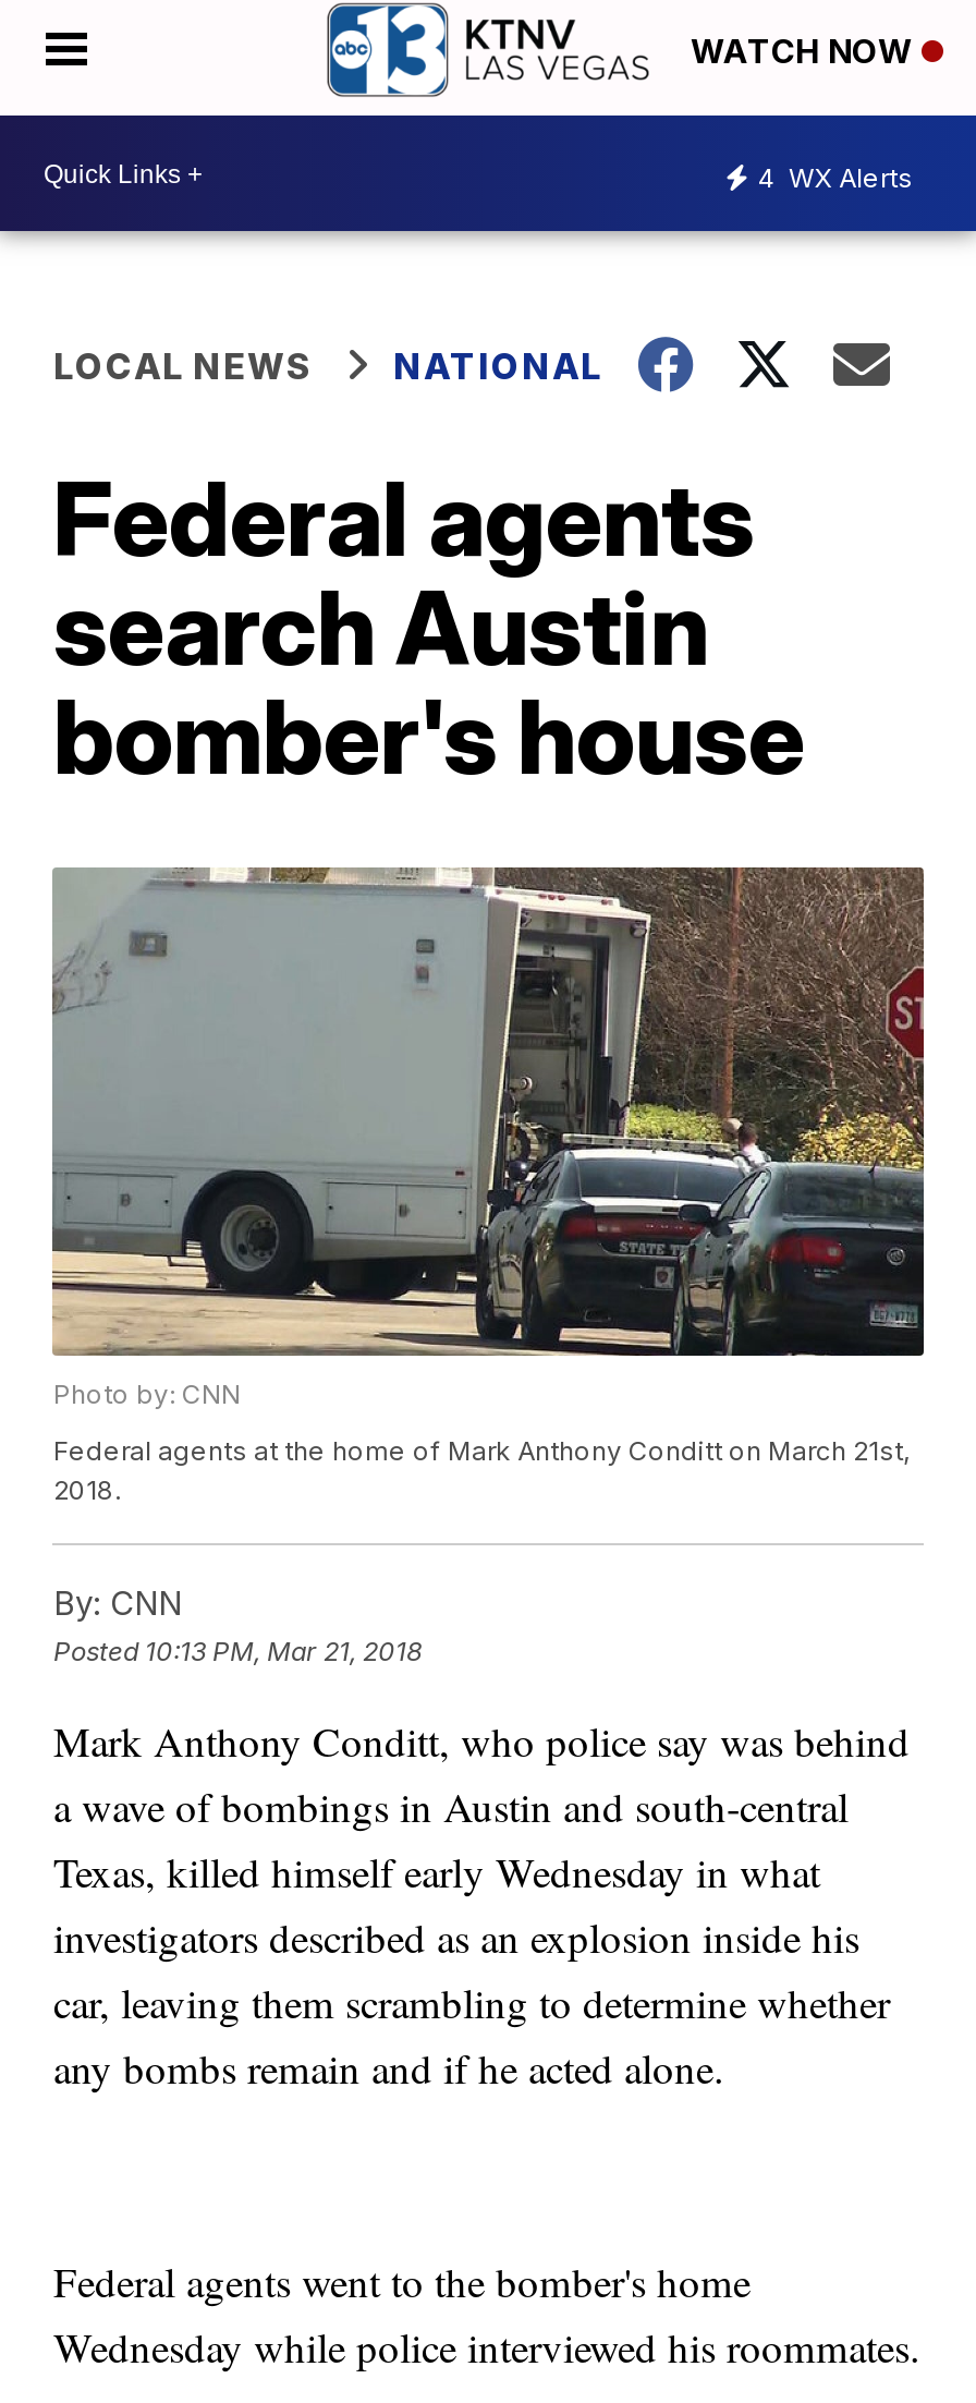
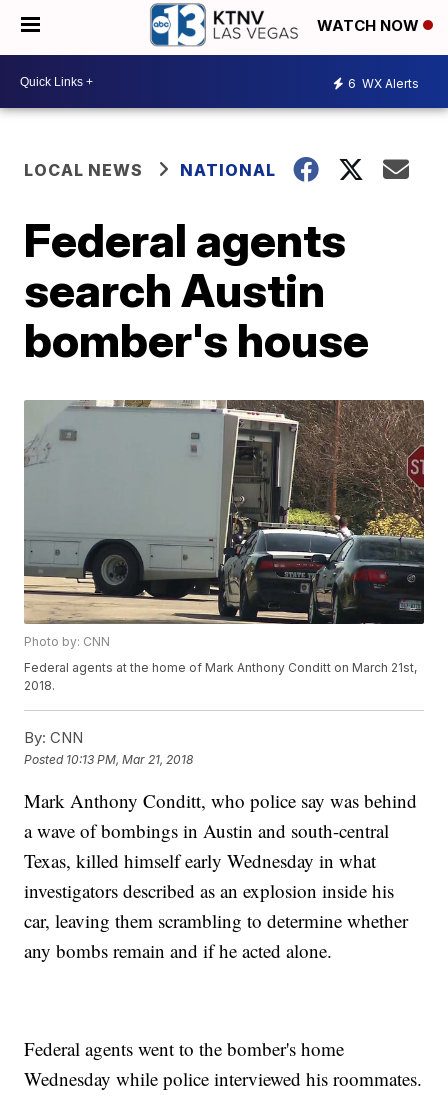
[758,160,913,193] 4 WX Alerts -> [348,75,419,90] 6 WX Alerts

